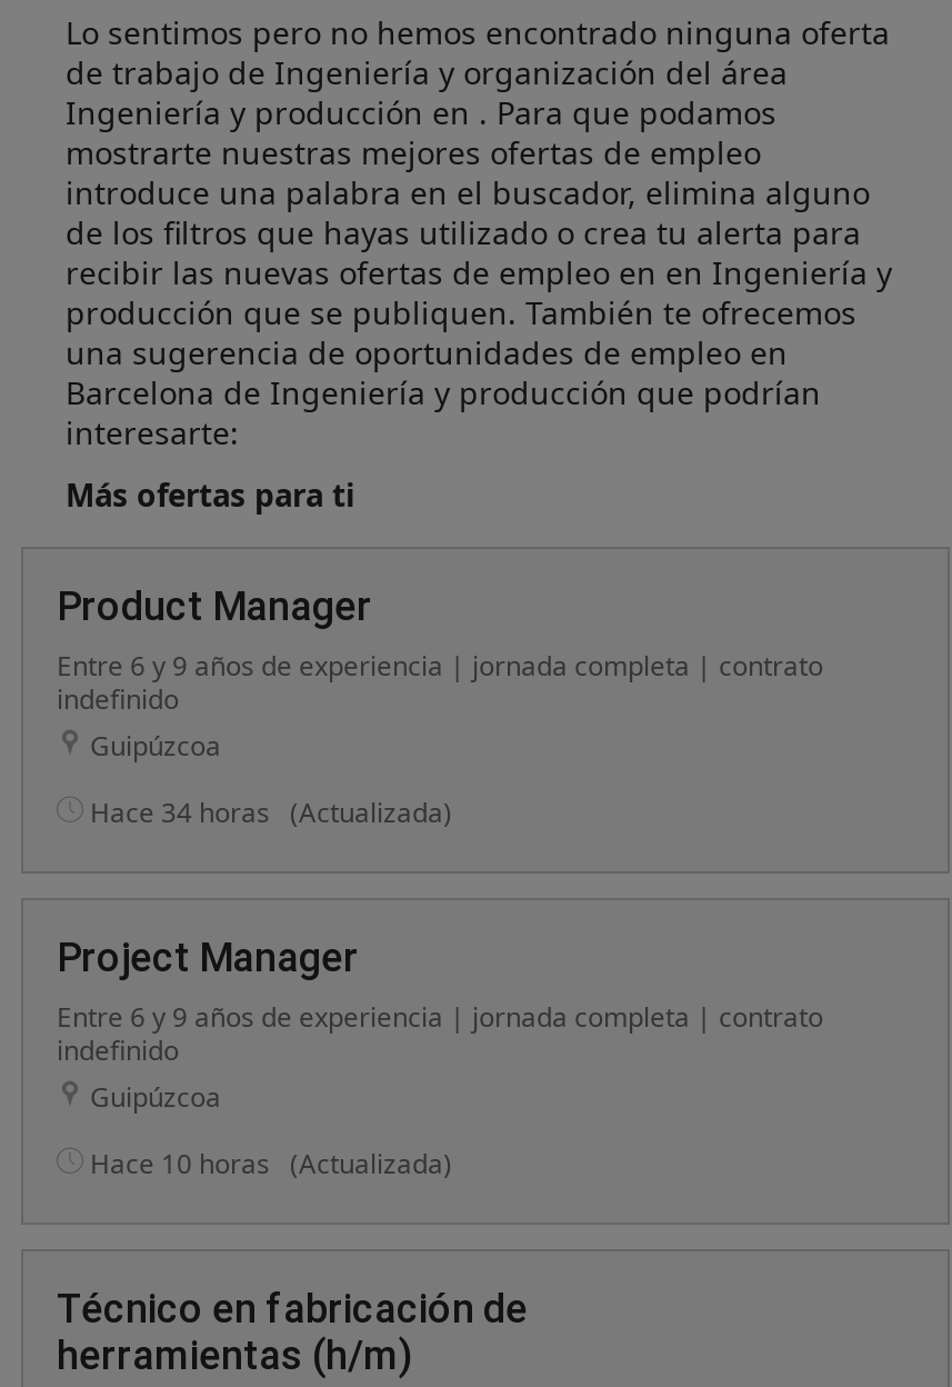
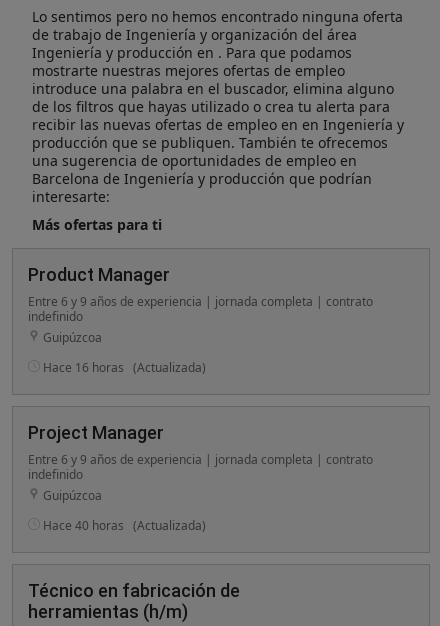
[90,794,452,831] Hace 34 horas (Actualizada) -> [43,359,206,376] Hace 16 horas (Actualizada)
[90,1145,452,1183] Hace 10 horas (Actualizada) -> [43,517,206,534] Hace 40 horas (Actualizada)

